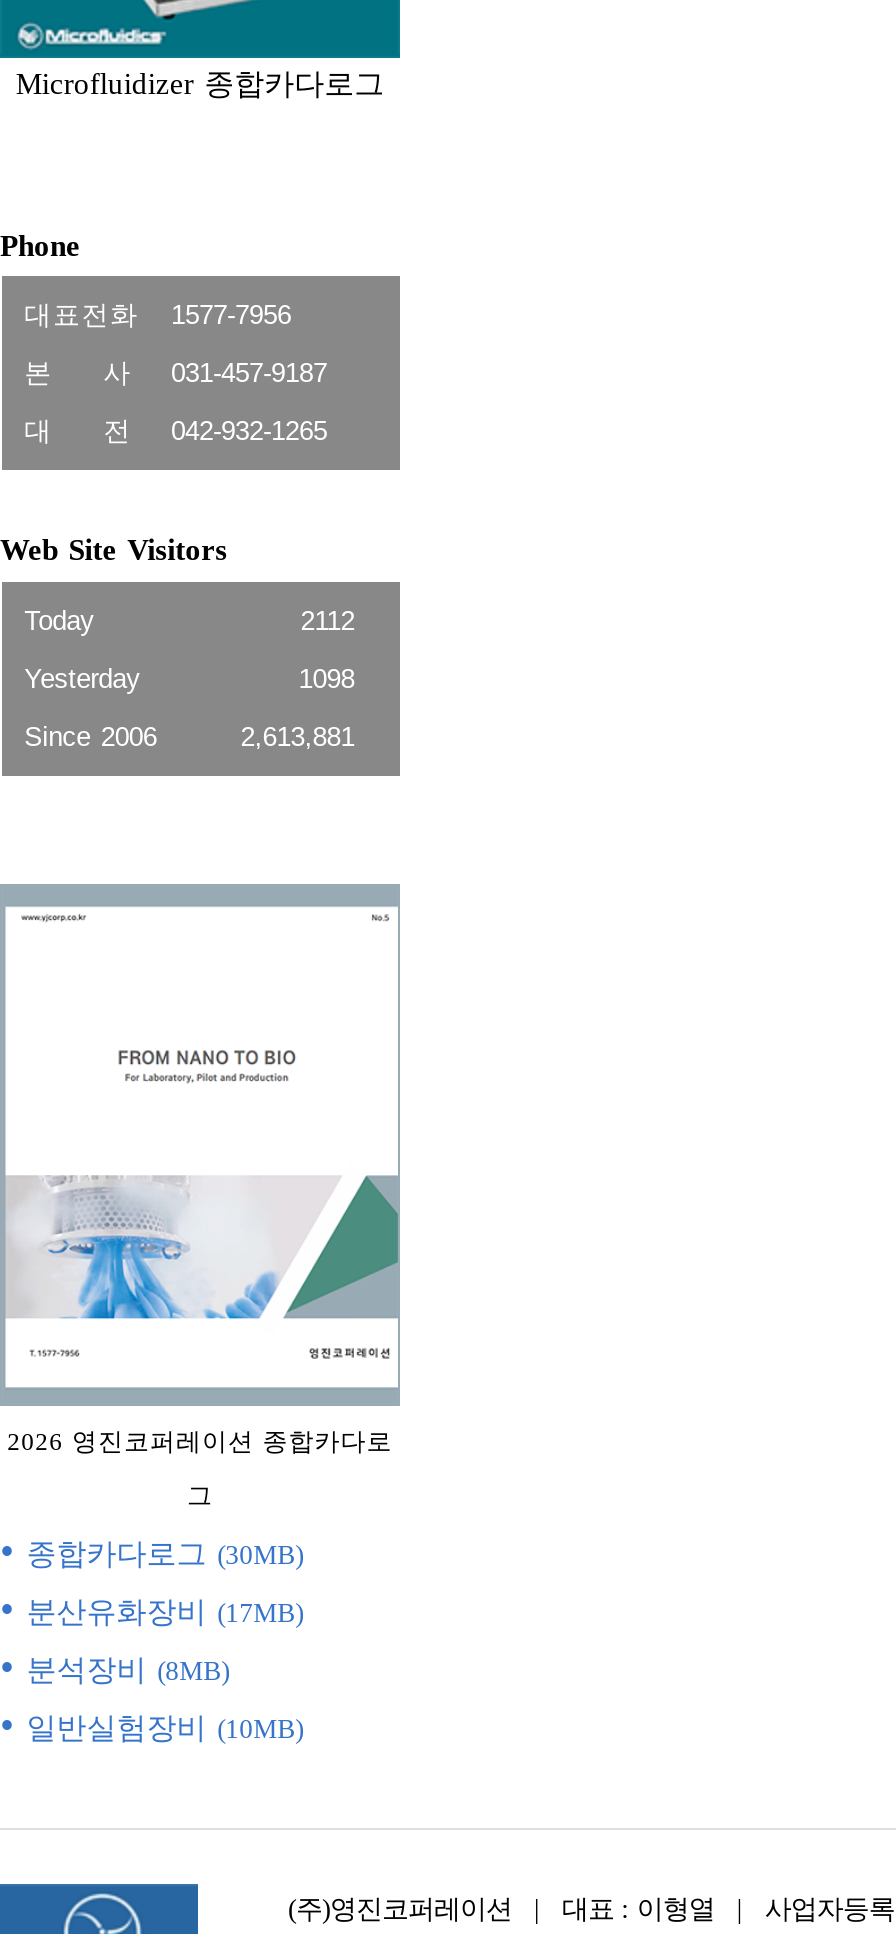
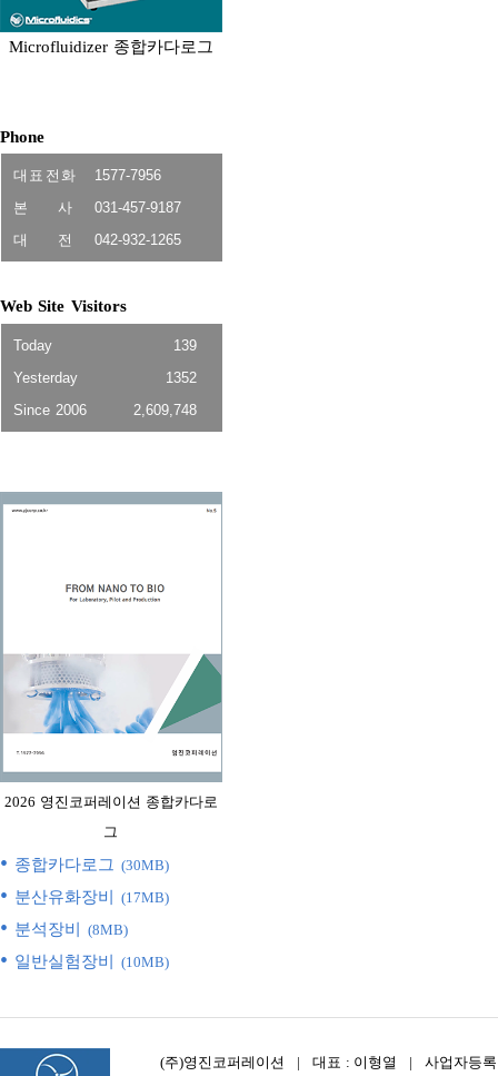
[301,606,355,636] 2112 -> [174,337,197,354] 139
[299,664,355,694] 1098 -> [166,369,197,386] 1352
[241,722,355,752] 2,613,881 -> [134,402,197,418] 2,609,748

